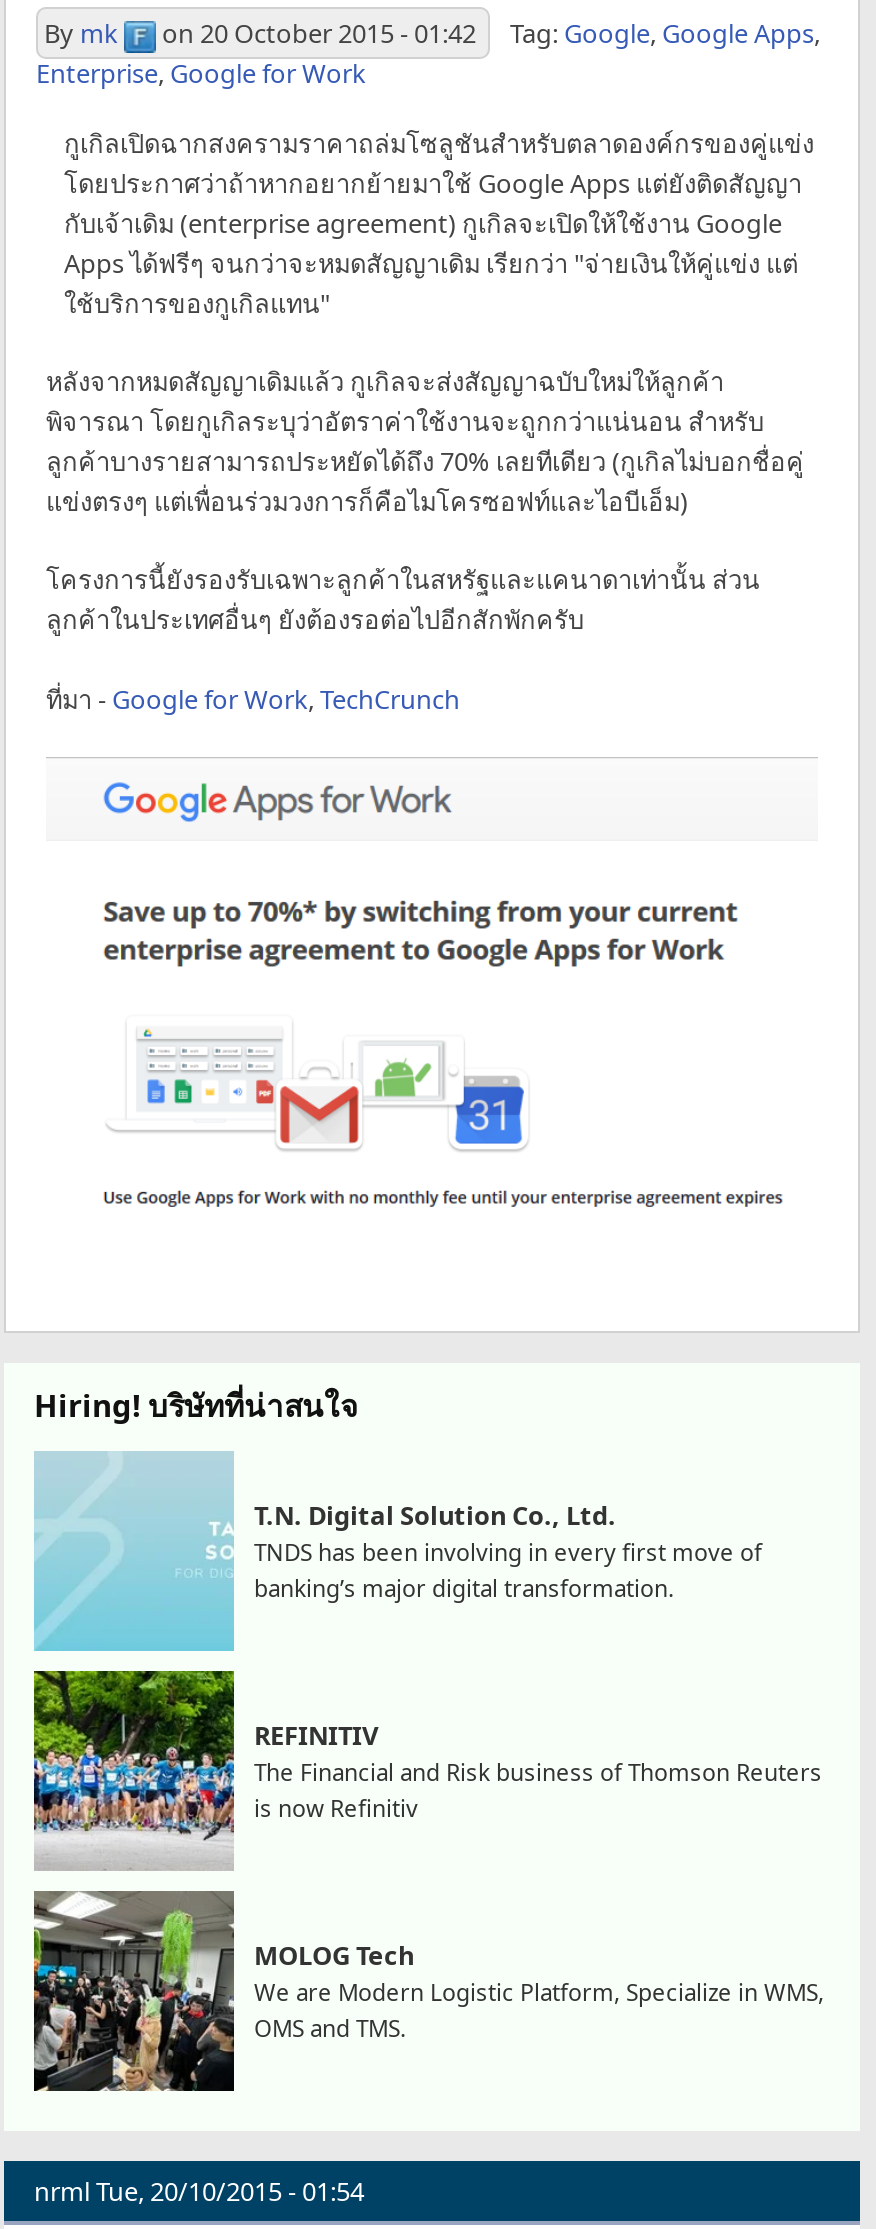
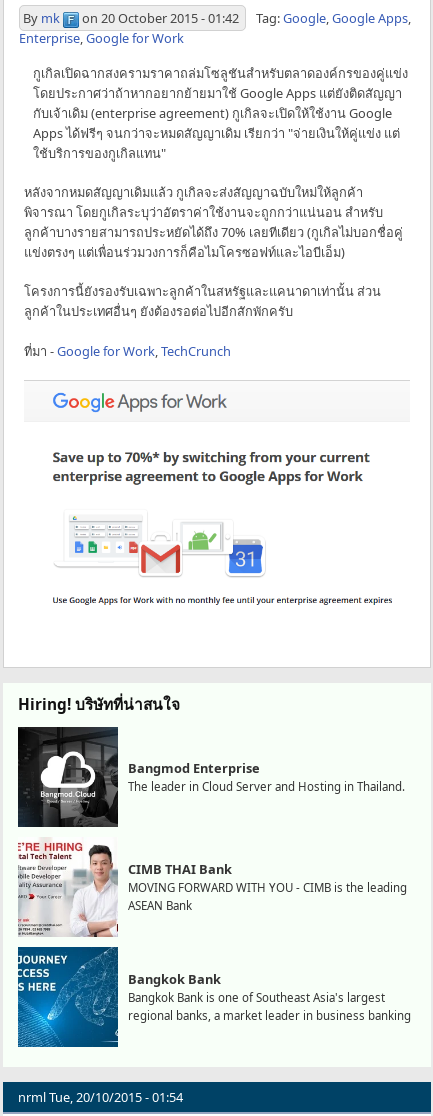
[34,1451,762,1653] [image] | T.N. Digital Solution Co., Ltd. | TNDS has been involving in every first move of | banking’s major digital transformation. -> [17,726,405,828] [image] | Bangmod Enterprise | The leader in Cloud Server and Hosting in Thailand.
[32,1669,822,1869] [image] | REFINITIV | The Financial and Risk business of Thomson Reuters | is now Refinitiv -> [18,837,407,937] [image] | CIMB THAI Bank | MOVING FORWARD WITH YOU - CIMB is the leading | ASEAN Bank
[32,1889,824,2093] [image] | MOLOG Tech | We are Modern Logistic Platform, Specialize in WMS, | OMS and TMS. -> [17,946,411,1048] [image] | Bangkok Bank | Bangkok Bank is one of Southeast Asia's largest | regional banks, a market leader in business banking

